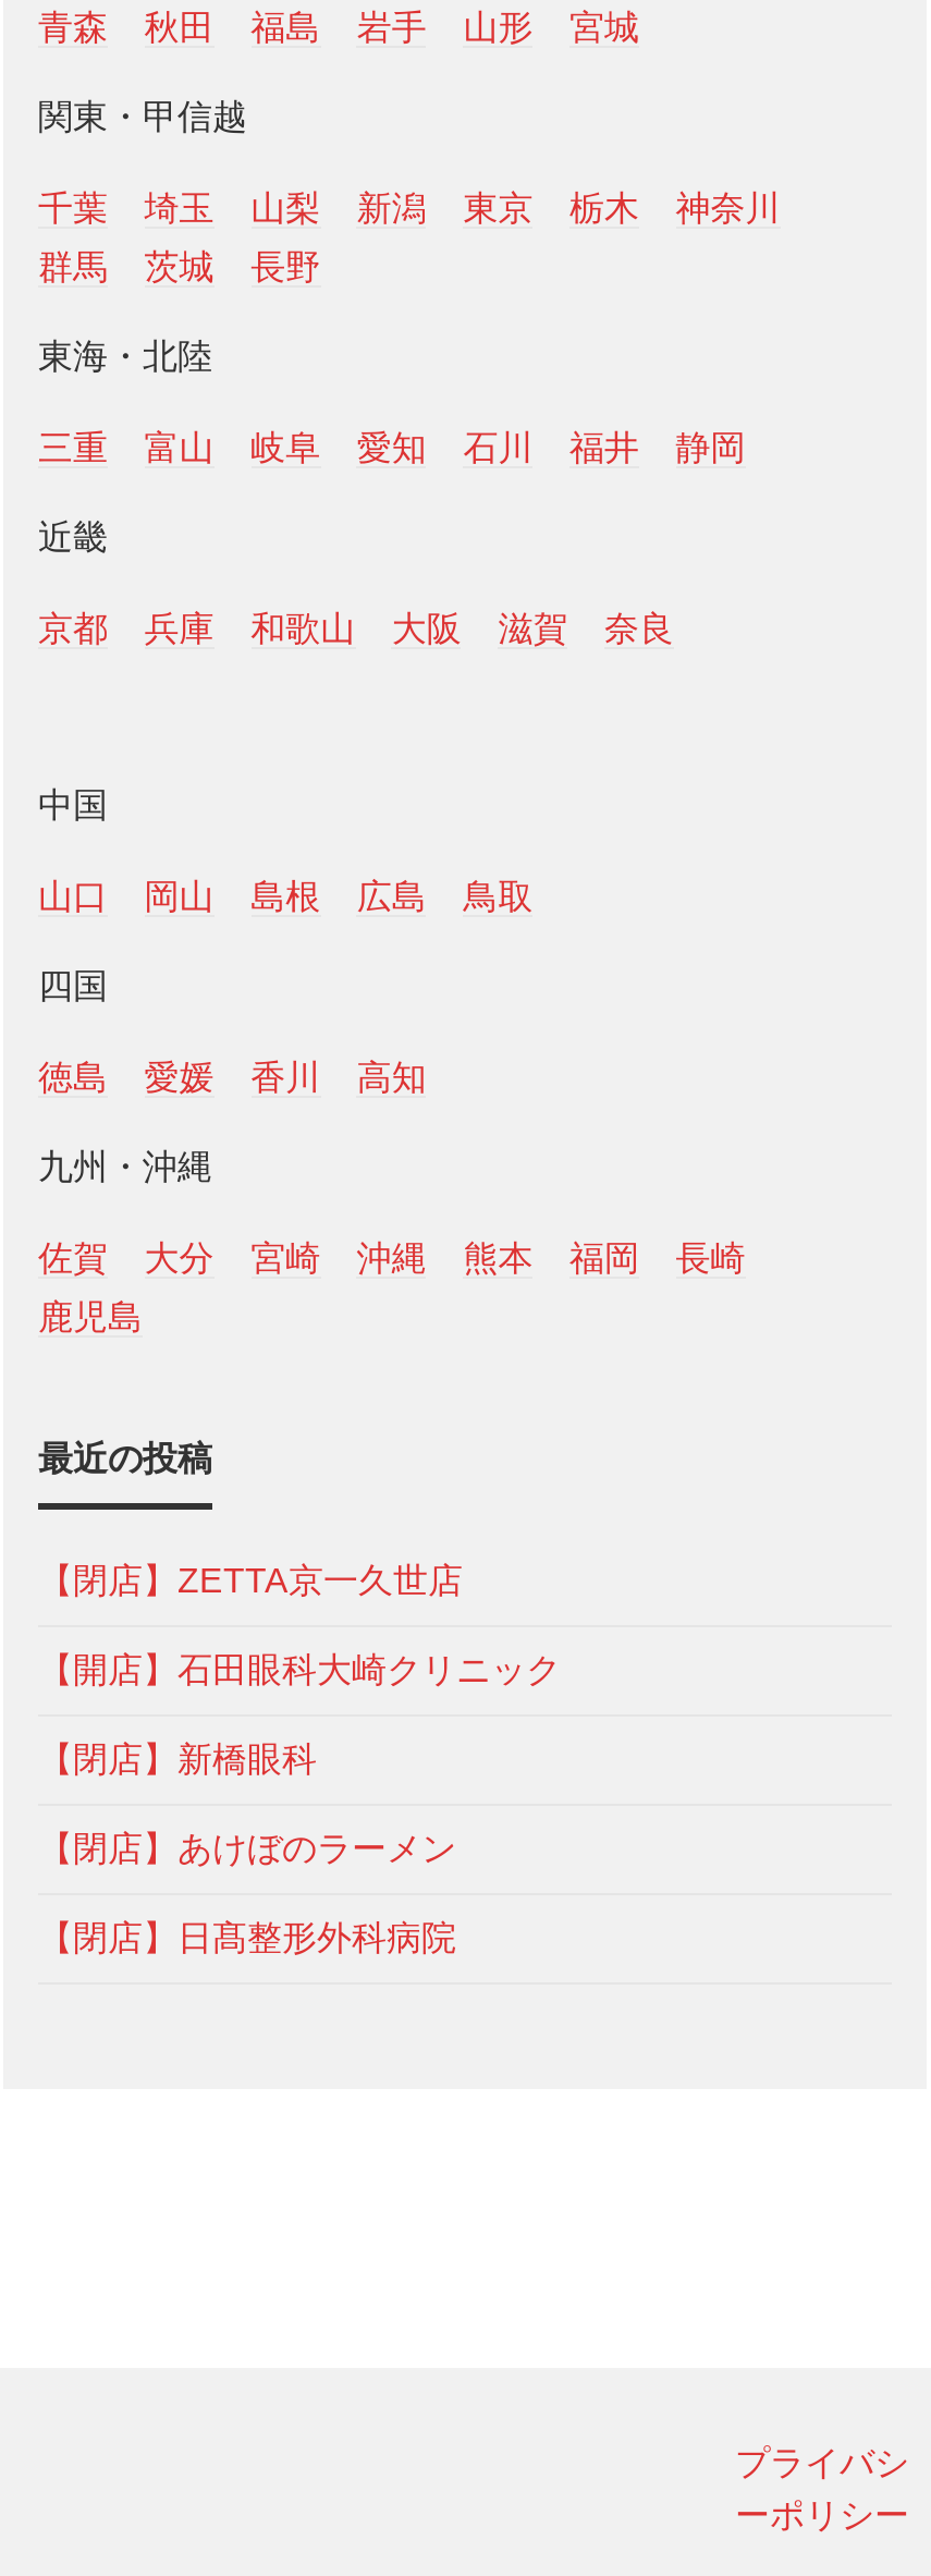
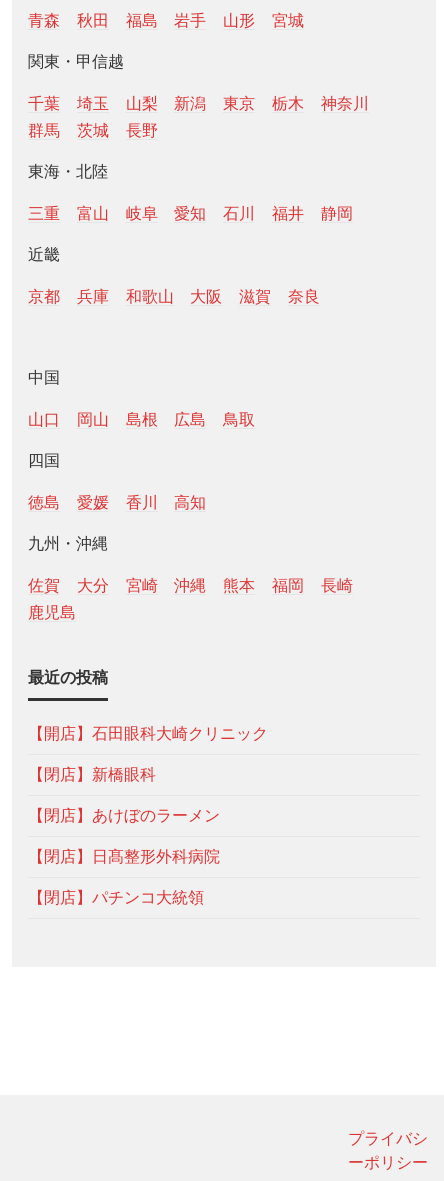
[38,1563,463,1600] 【閉店】ZETTA京一久世店 -> none
moved [38,1652,561,1957] -> [28,725,268,865]: 【開店】石田眼科大崎クリニック | 【閉店】新橋眼科 | 【閉店】あけぼのラーメン | 【閉店】日髙整形外科病院
none -> [28,889,204,906] 【閉店】パチンコ大統領

